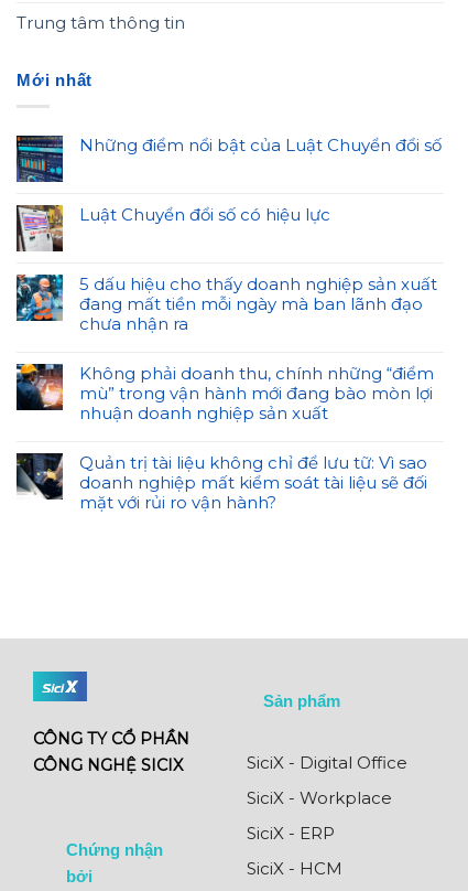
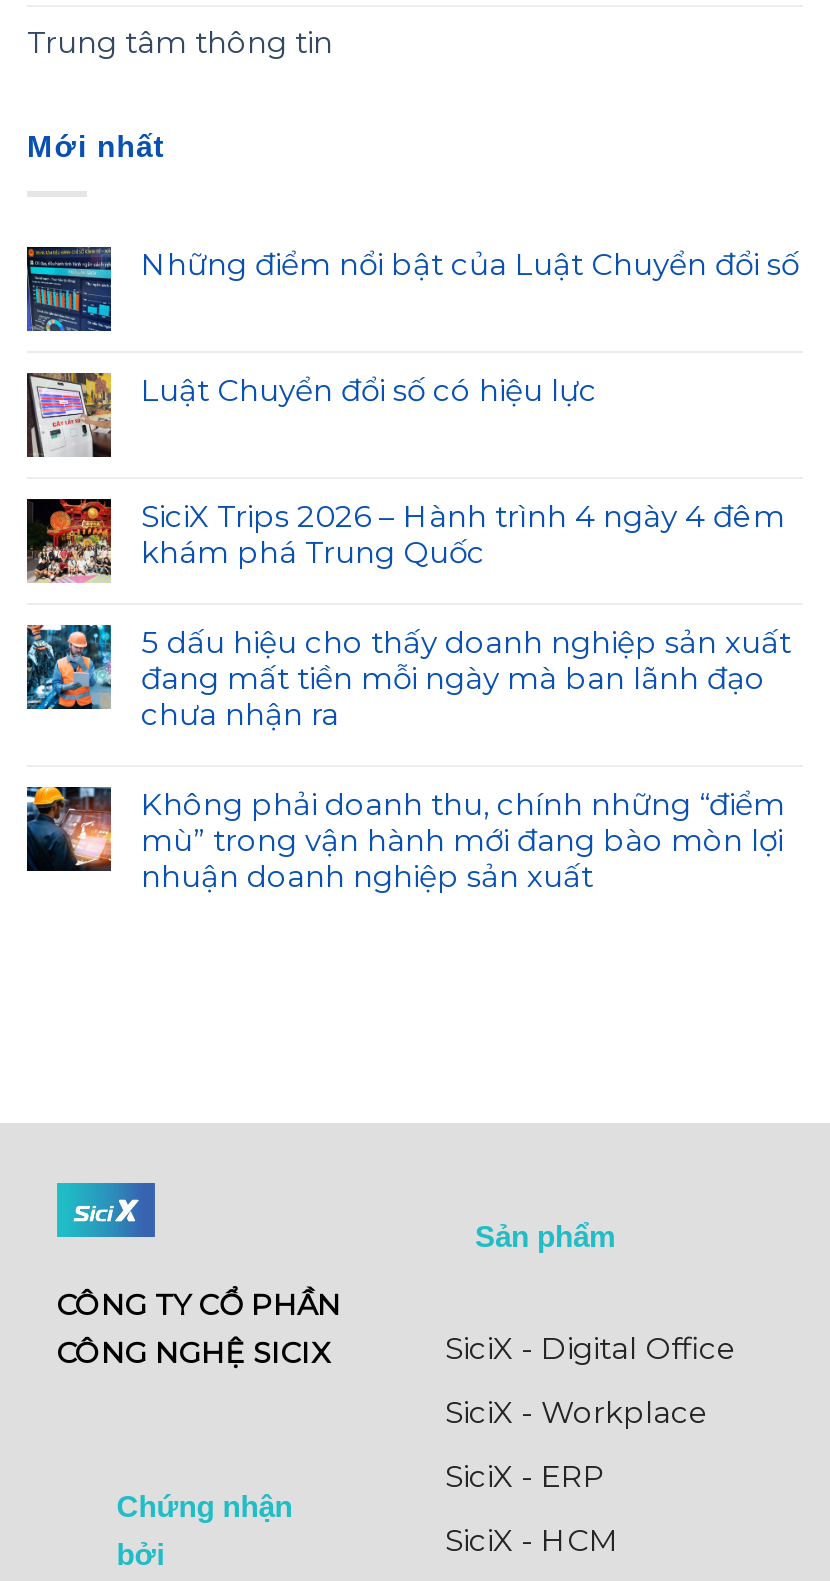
none -> [27,497,785,583] [image] | SiciX Trips 2026 – Hành trình 4 ngày 4 đêm | khám phá Trung Quốc
moved [14,272,437,424] -> [23,621,791,895]: [image] | 5 dấu hiệu cho thấy doanh nghiệp sản xuất | đang mất tiền mỗi ngày mà ban lãnh đạo | chưa nhận ra | Không phải doanh thu, chính những “điểm | mù” trong vận hành mới đang bào mòn lợi | nhuận doanh nghiệp sản xuất
[15,452,427,513] [image] | Quản trị tài liệu không chỉ để lưu tữ: Vì sao | doanh nghiệp mất kiểm soát tài liệu sẽ đối | mặt với rủi ro vận hành? -> none

